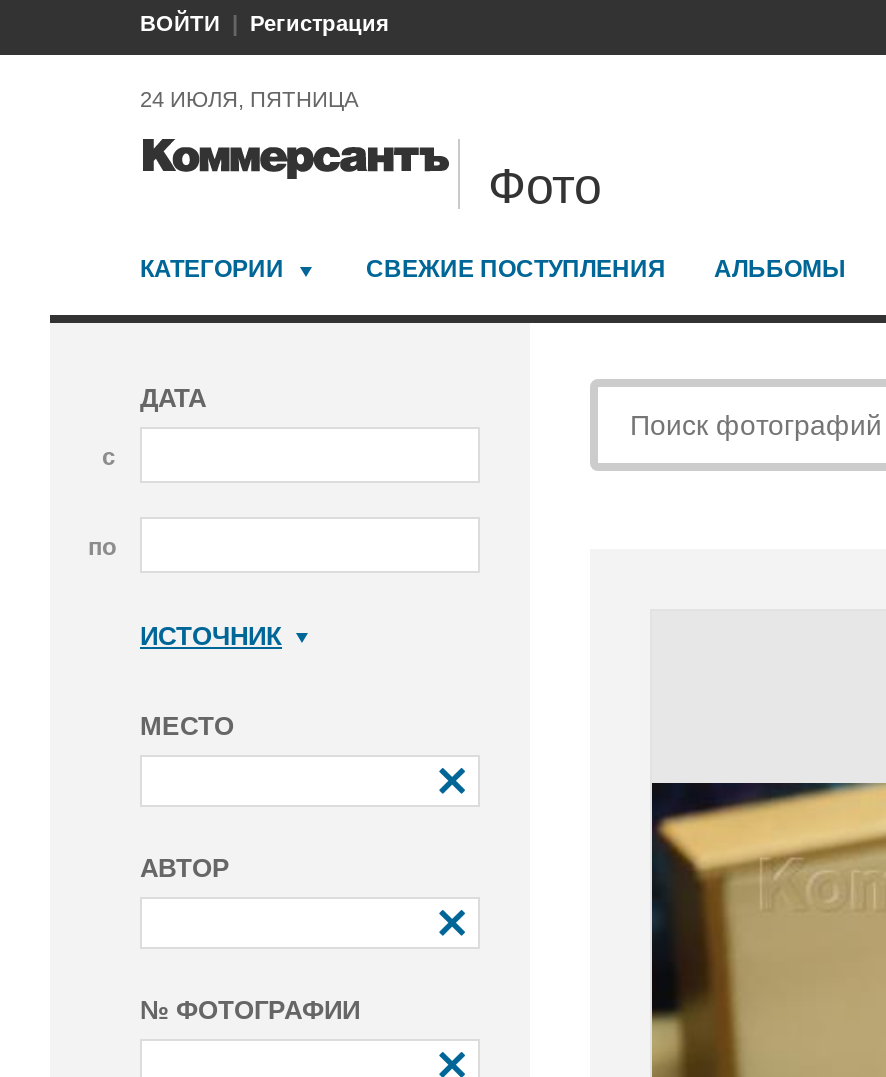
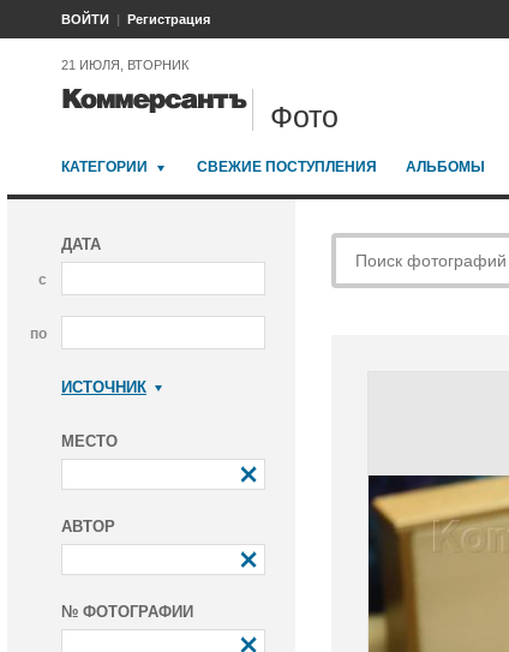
[140,87,358,111] 24 ИЮЛЯ, ПЯТНИЦА -> [61,58,188,72] 21 ИЮЛЯ, ВТОРНИК

